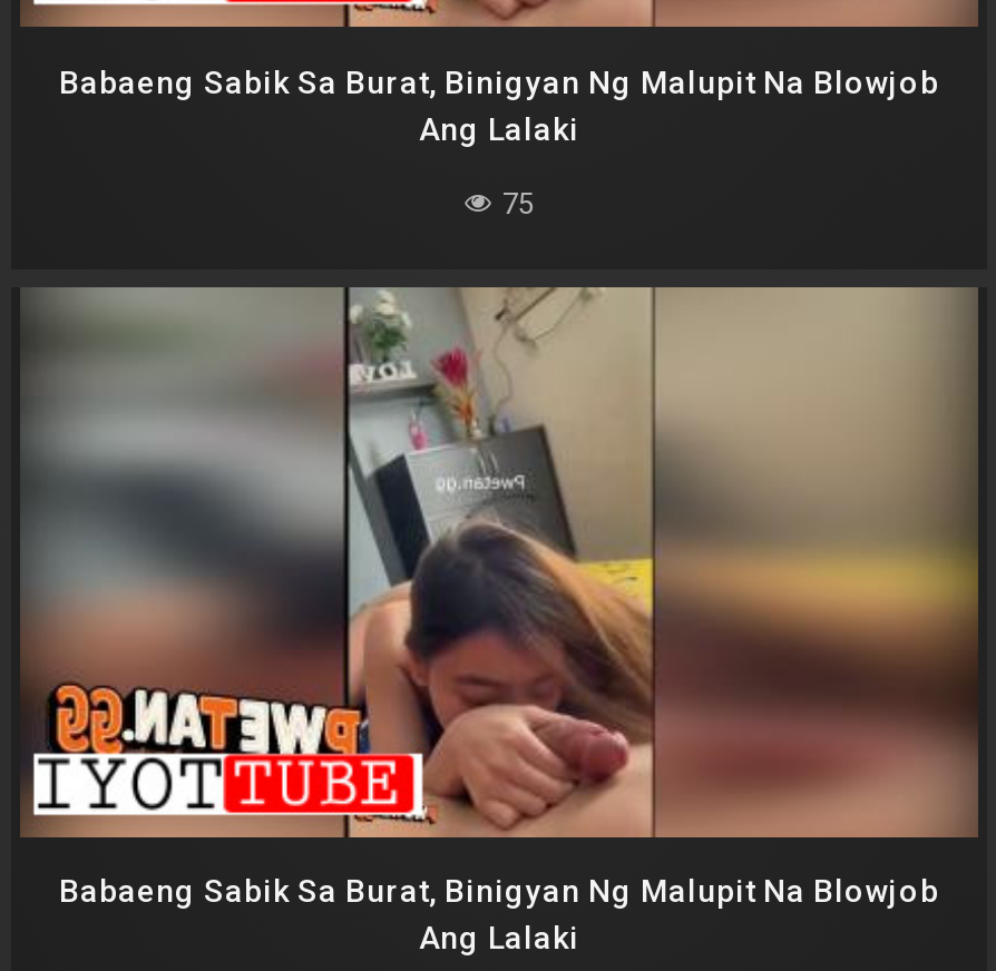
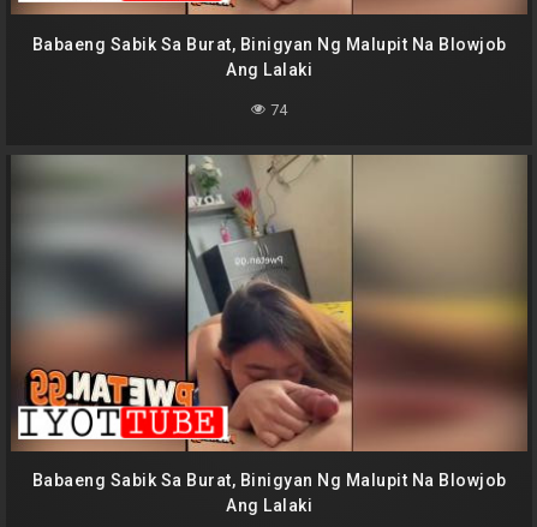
[496,186,533,220] 75 -> [267,100,287,118] 74

